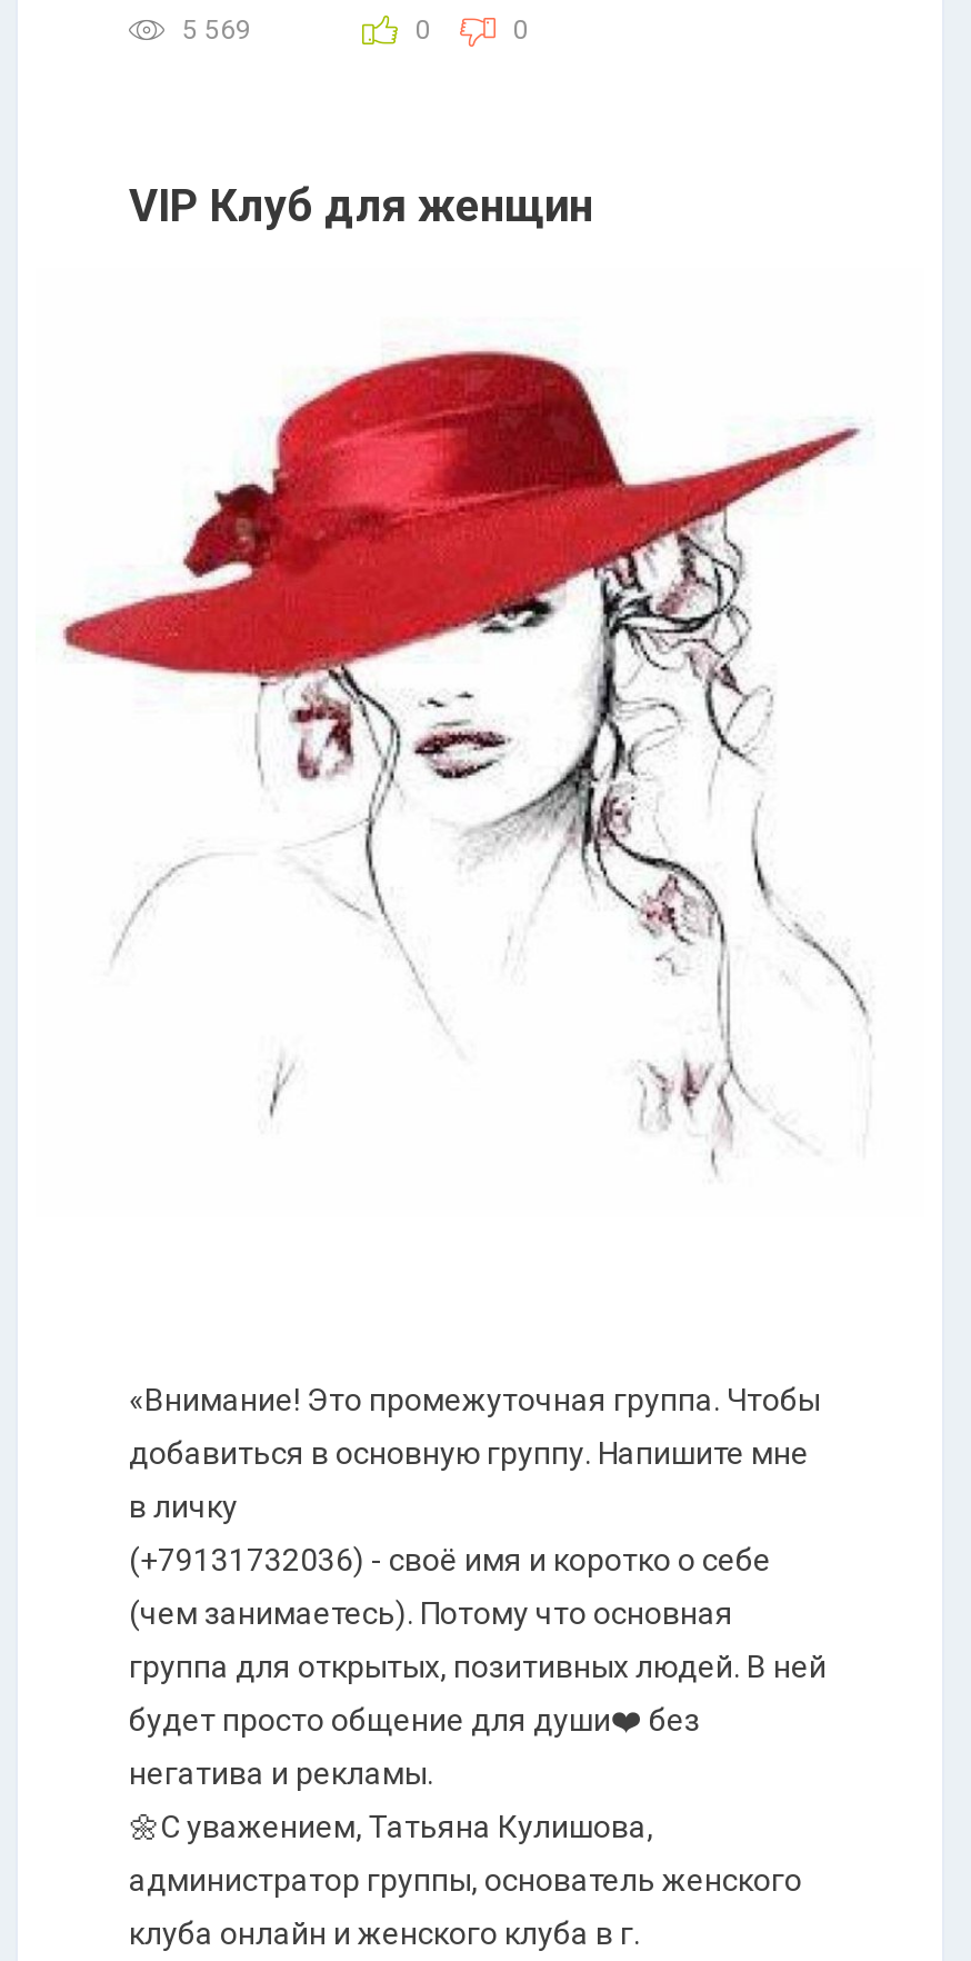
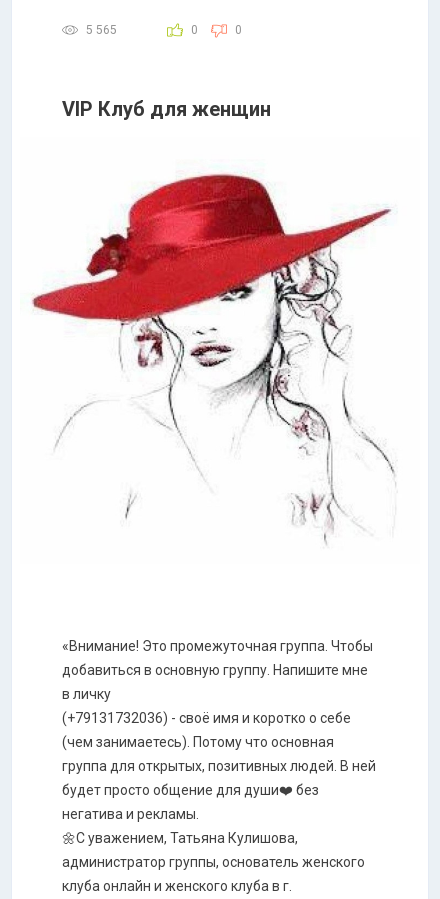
[182,14,251,46] 5 569 -> [86,23,117,37] 5 565

